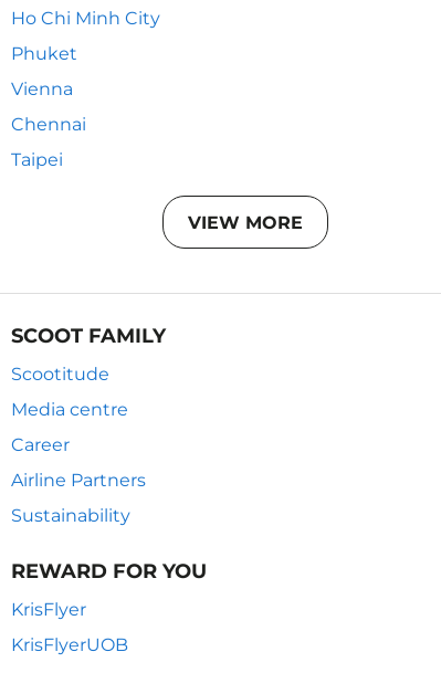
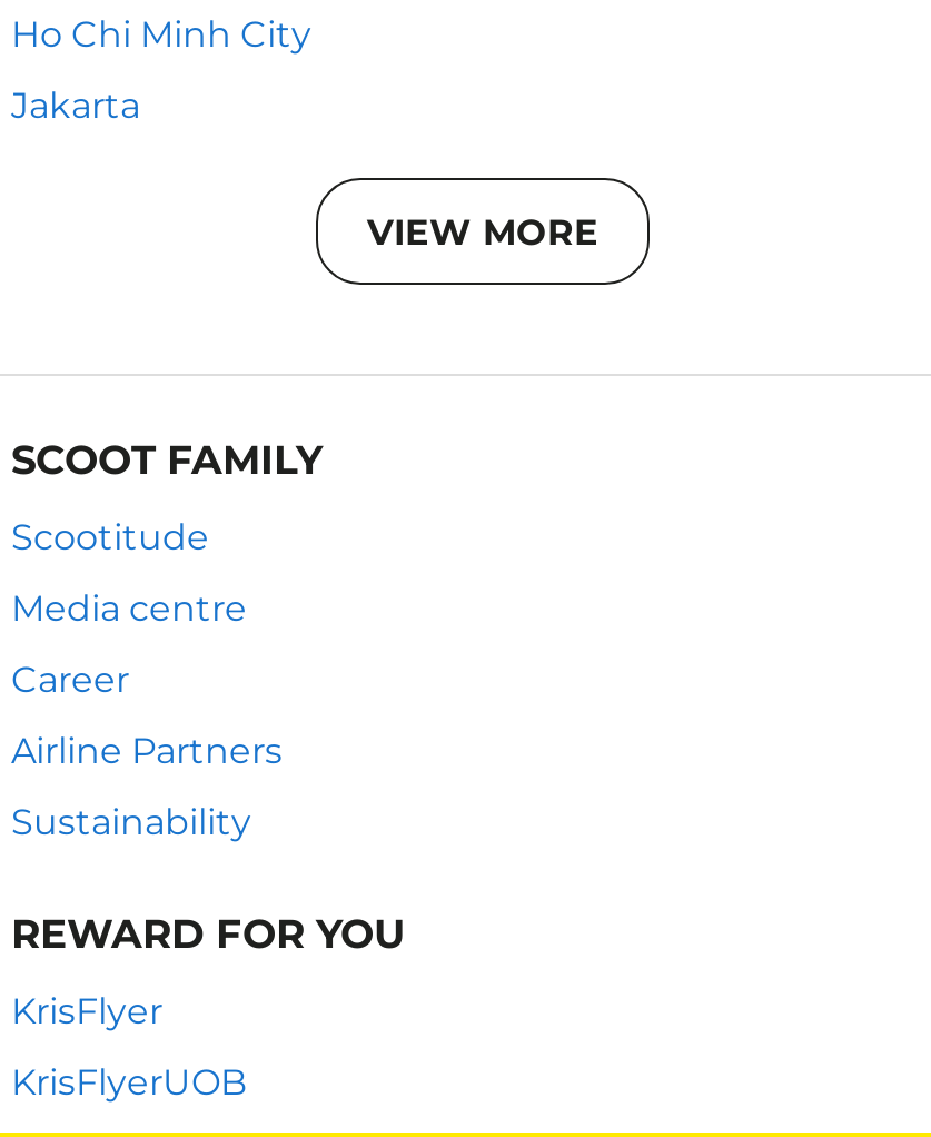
[11,43,86,170] Phuket | Vienna | Chennai | Taipei -> [11,85,140,127] Jakarta

